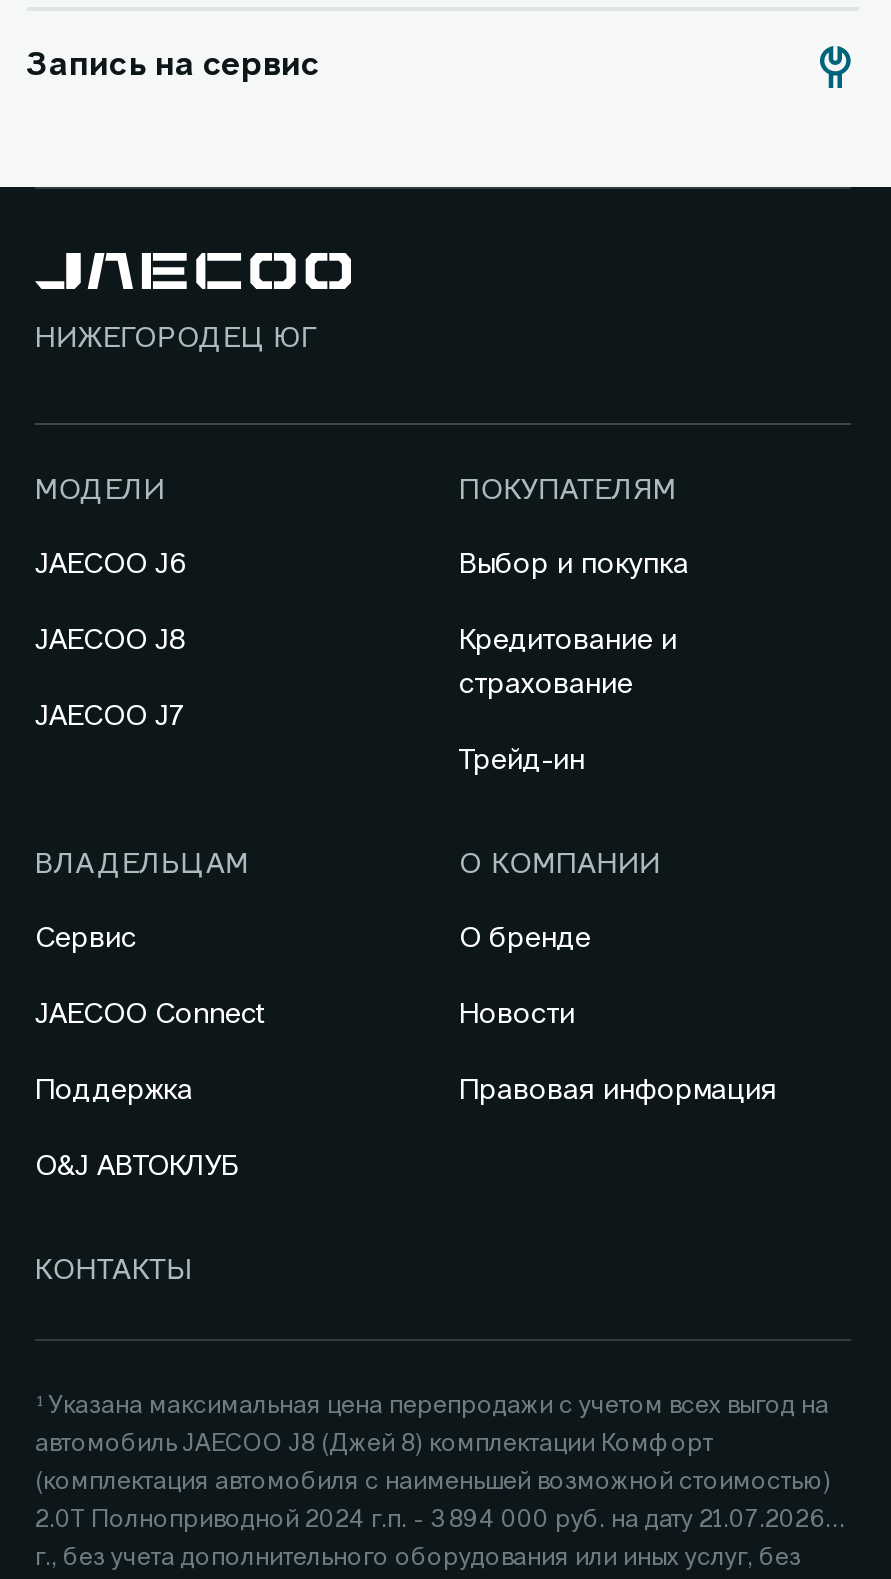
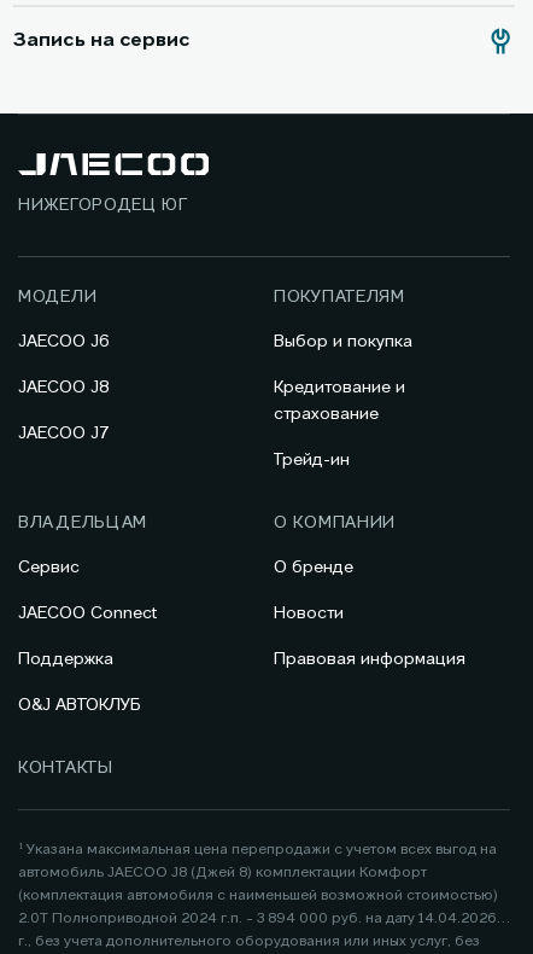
[35,1509,825,1533] 2.0Т Полноприводной 2024 г.п. - 3 894 000 руб. на дату 21.07.2026 -> [18,912,497,926] 2.0Т Полноприводной 2024 г.п. - 3 894 000 руб. на дату 14.04.2026

